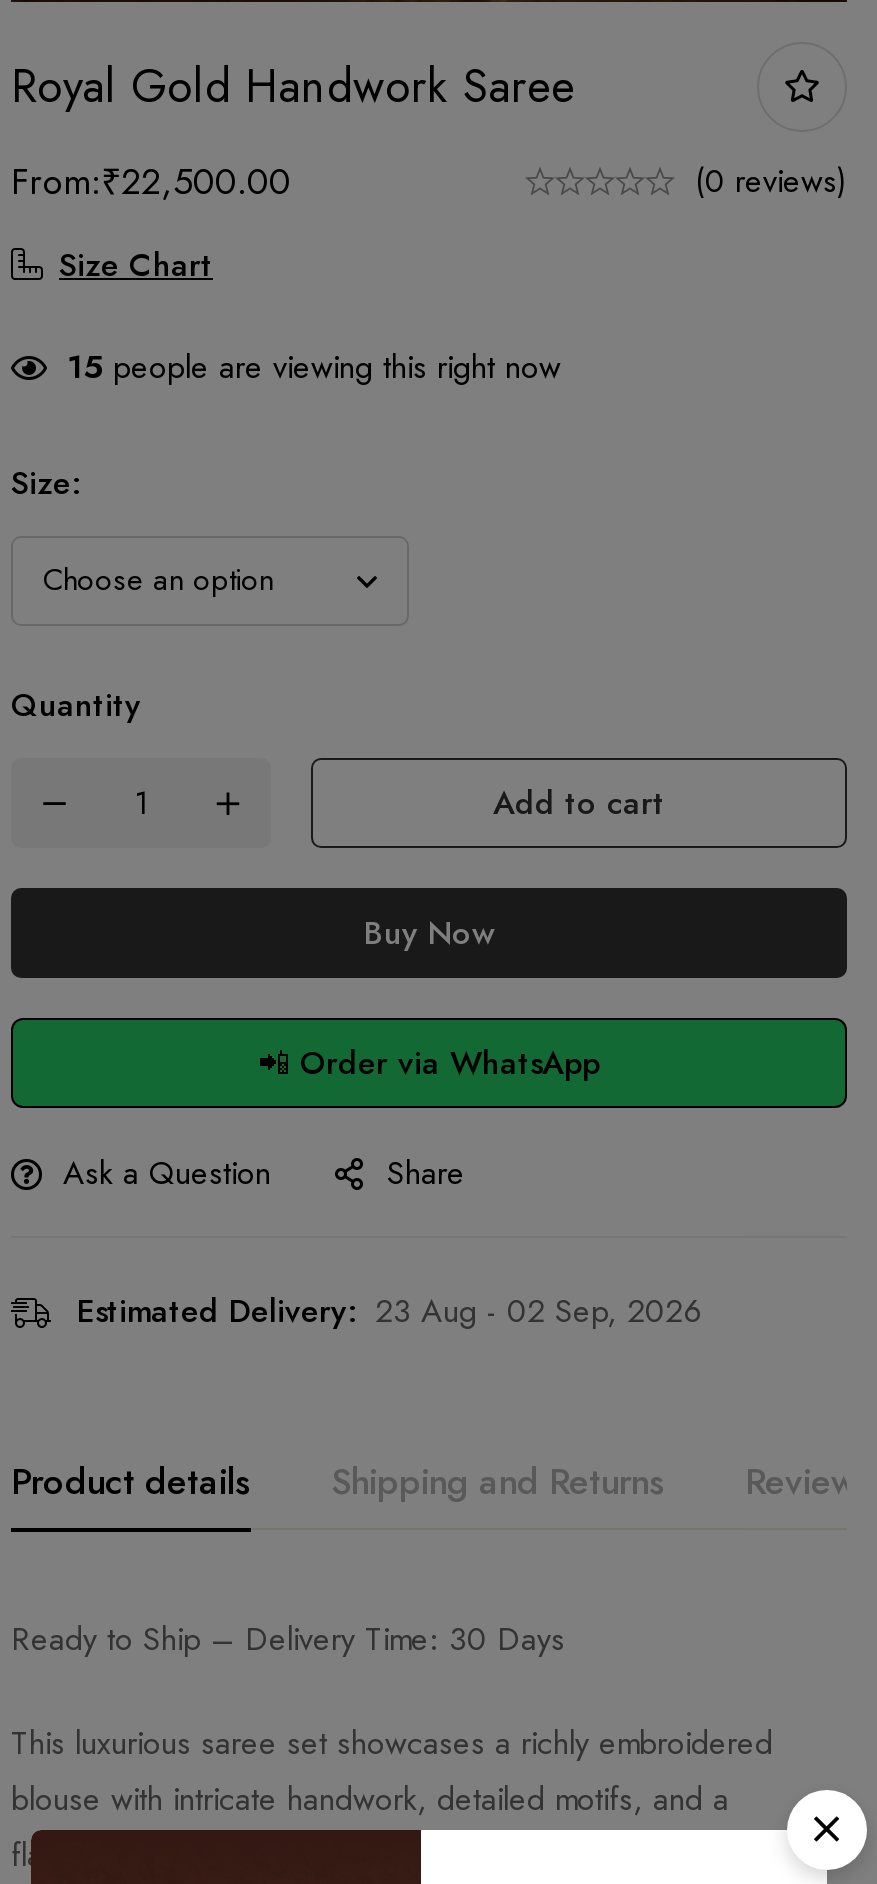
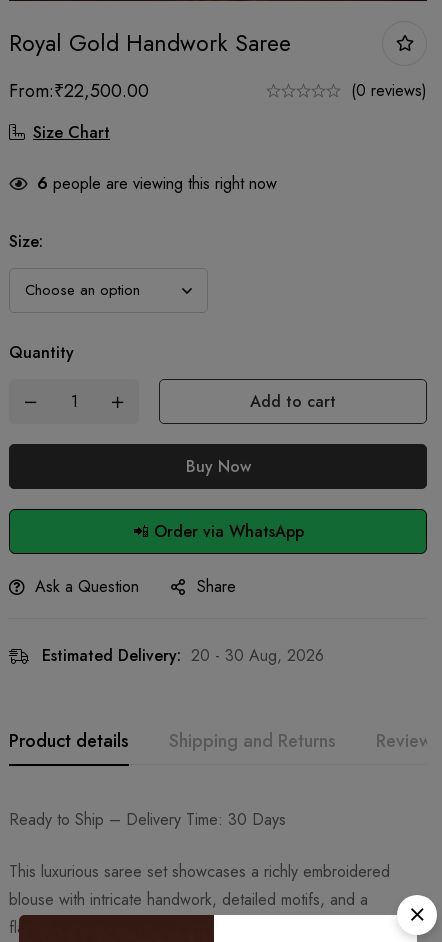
[67,344,561,390] 15 people are viewing this right now -> [37,172,277,195] 6 people are viewing this right now
[77,1288,701,1334] Estimated Delivery: 23 Aug - 02 Sep, 2026 -> [42,644,324,667] Estimated Delivery: 20 - 30 Aug, 2026

